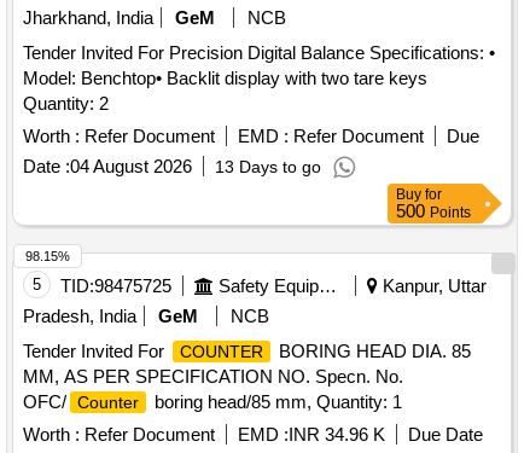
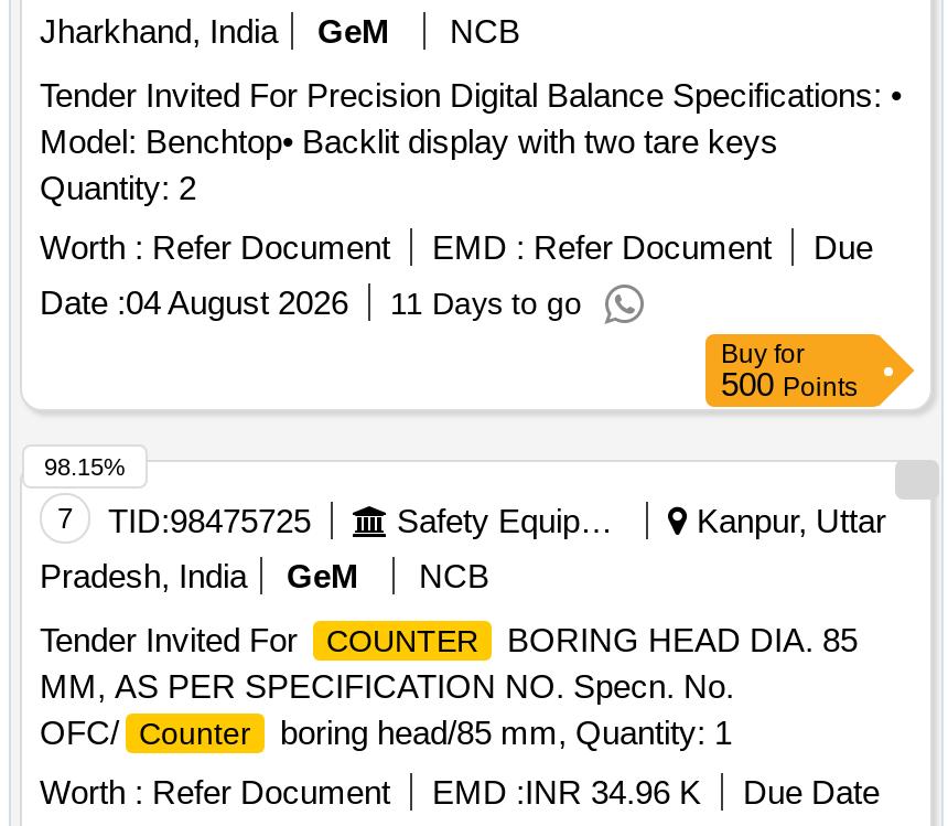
[23,156,321,177] Date : 04 August 2026 13 Days to go -> [40,284,582,321] Date : 04 August 2026 11 Days to go
[33,276,171,296] 5 TID:98475725 -> [57,502,311,540] 7 TID:98475725

